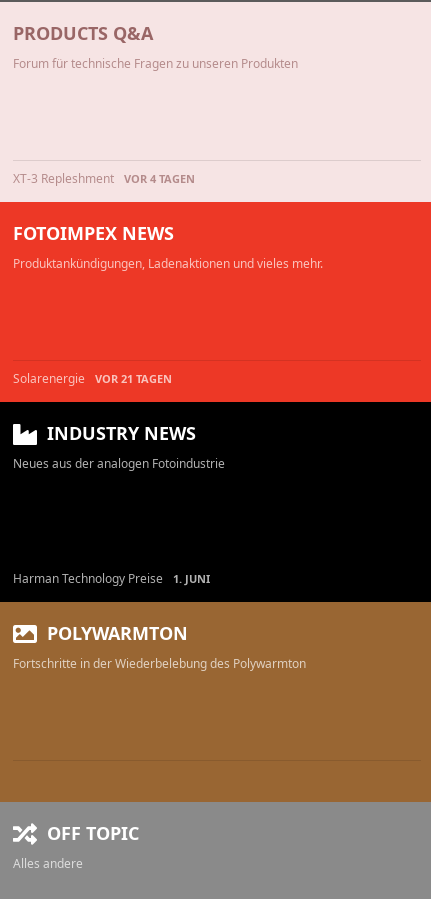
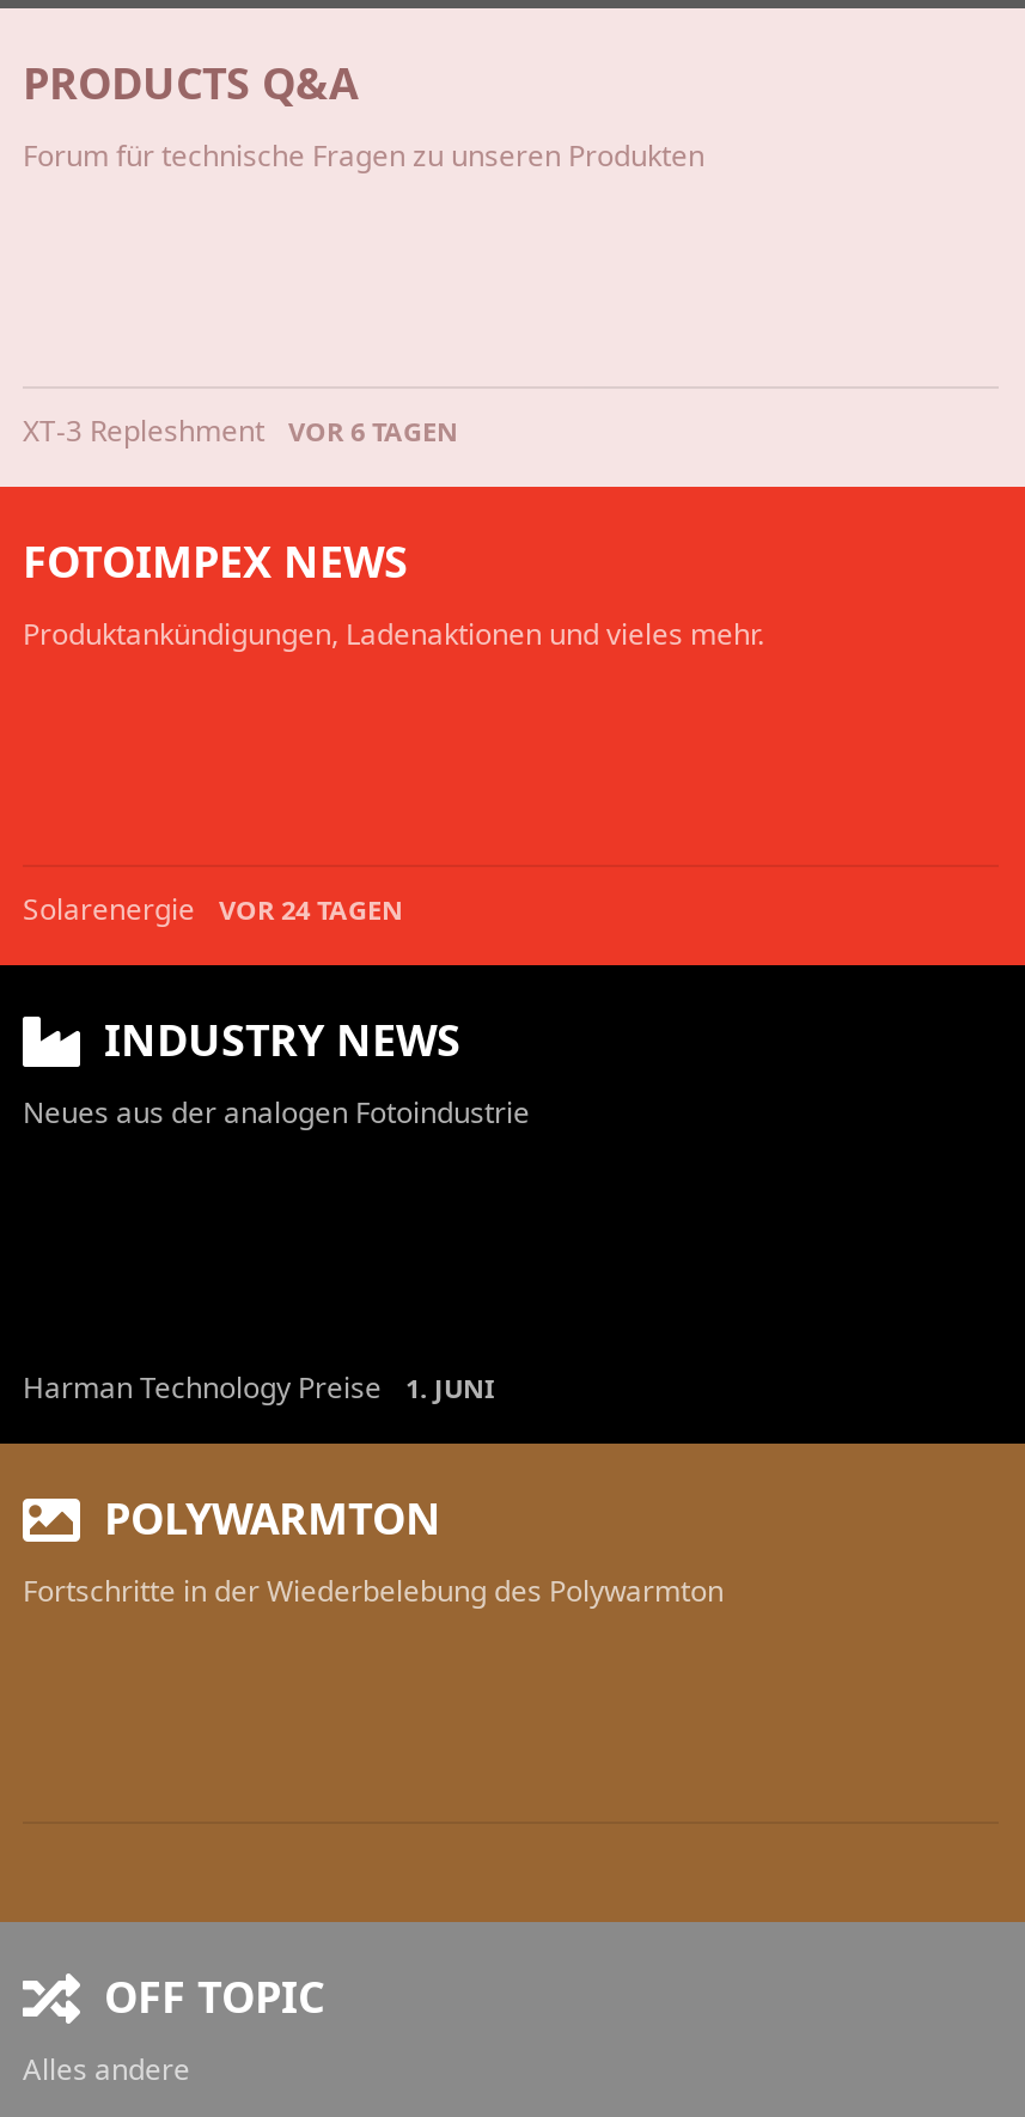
[13,170,195,187] XT-3 Repleshment VOR 4 TAGEN -> [23,411,458,451] XT-3 Repleshment VOR 6 TAGEN
[13,370,172,387] Solarenergie VOR 21 TAGEN -> [23,889,403,930] Solarenergie VOR 24 TAGEN

